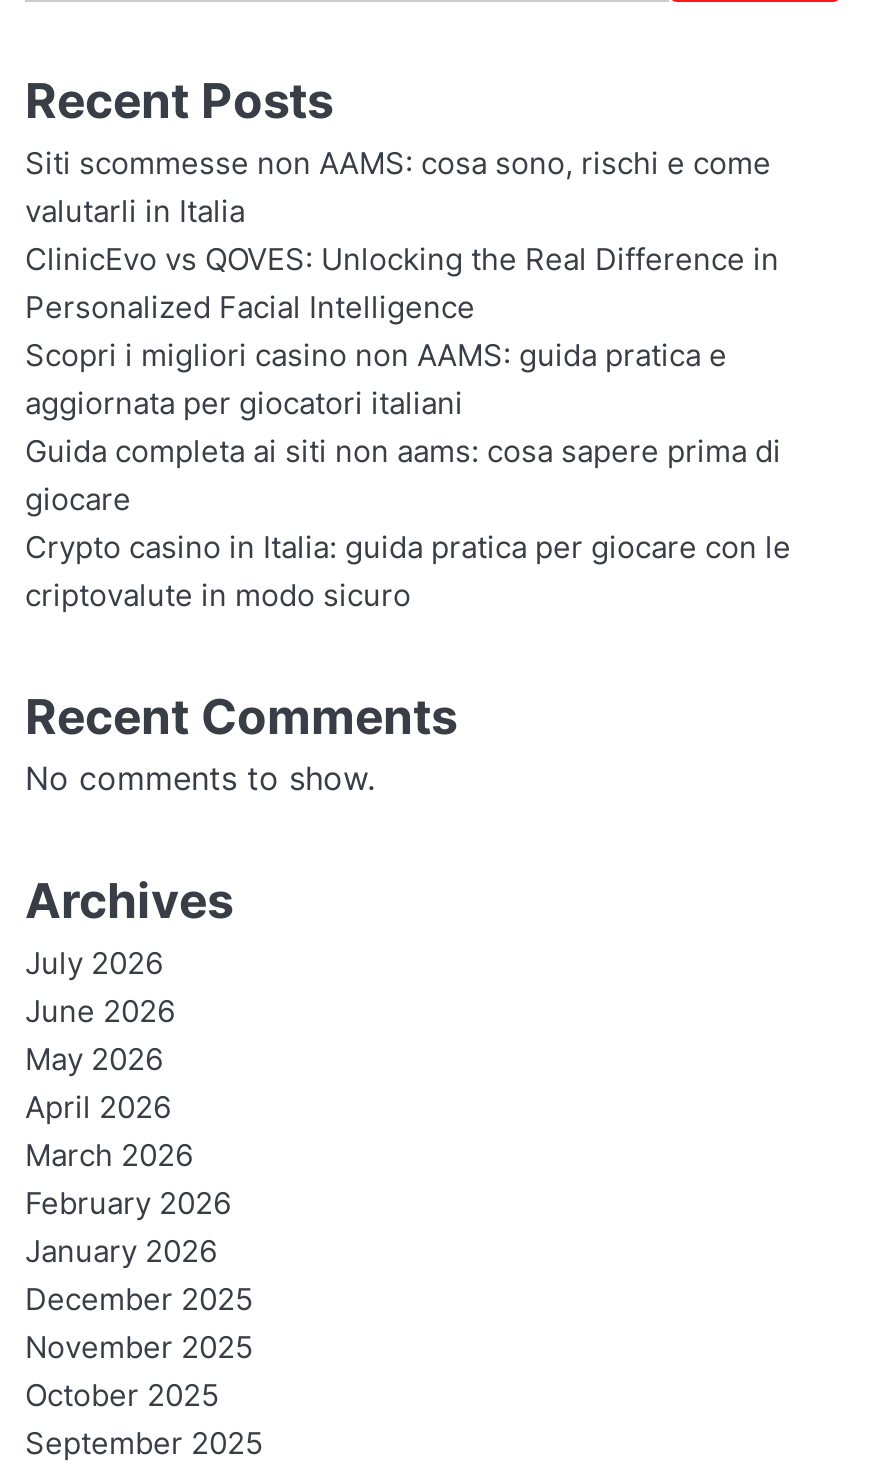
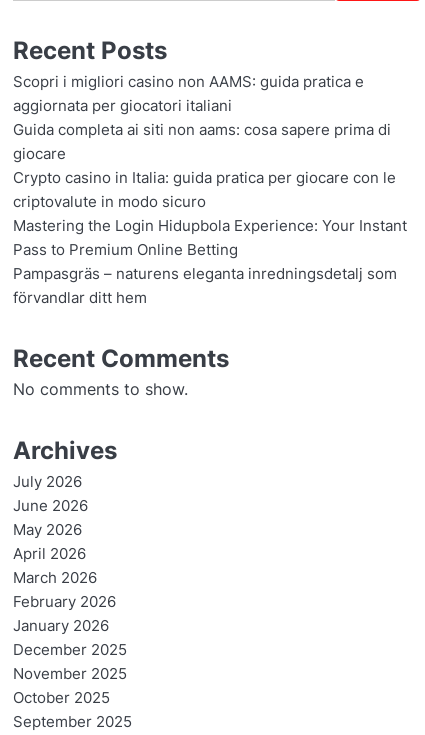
[25,146,779,326] Siti scommesse non AAMS: cosa sono, rischi e come | valutarli in Italia | ClinicEvo vs QOVES: Unlocking the Real Difference in | Personalized Facial Intelligence -> none
moved [25,338,791,614] -> [13,73,396,211]: Scopri i migliori casino non AAMS: guida pratica e | aggiornata per giocatori italiani | Guida completa ai siti non aams: cosa sapere prima di | giocare | Crypto casino in Italia: guida pratica per giocare con le | criptovalute in modo sicuro
none -> [13,217,407,307] Mastering the Login Hidupbola Experience: Your Instant | Pass to Premium Online Betting | Pampasgräs – naturens eleganta inredningsdetalj som | förvandlar ditt hem

